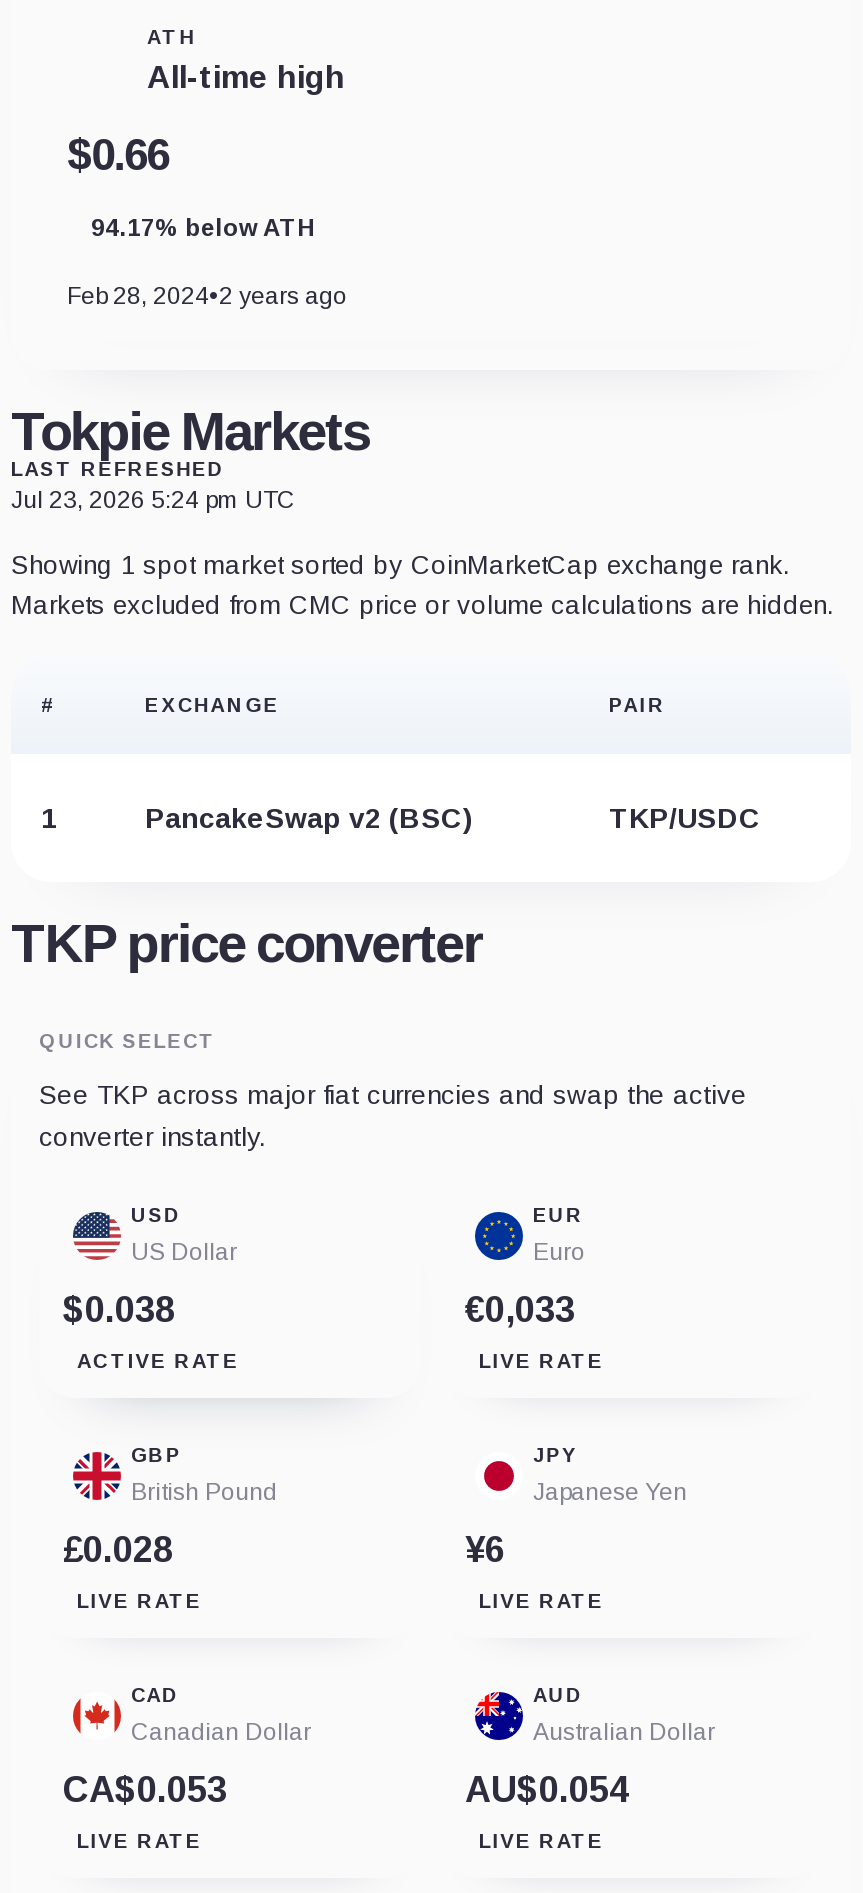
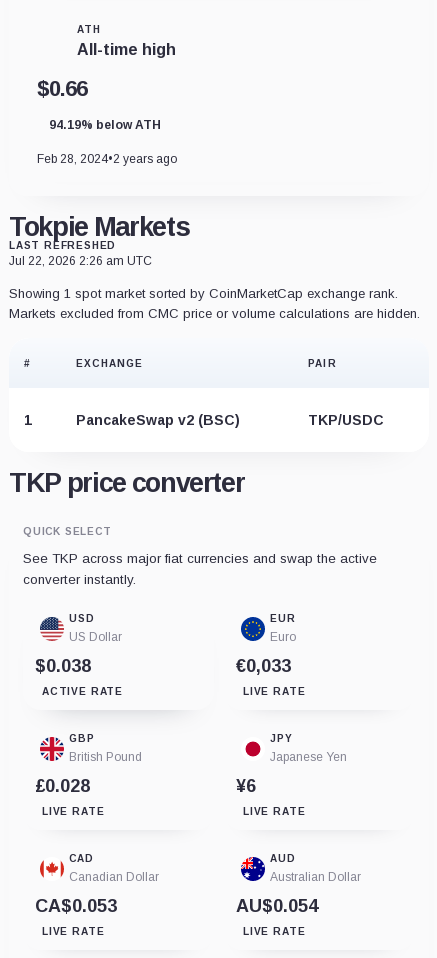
[91,213,315,241] 94.17% below ATH -> [49,117,161,131] 94.19% below ATH
[11,485,295,513] Jul 23, 2026 5:24 pm UTC -> [9,253,152,267] Jul 22, 2026 2:26 am UTC

